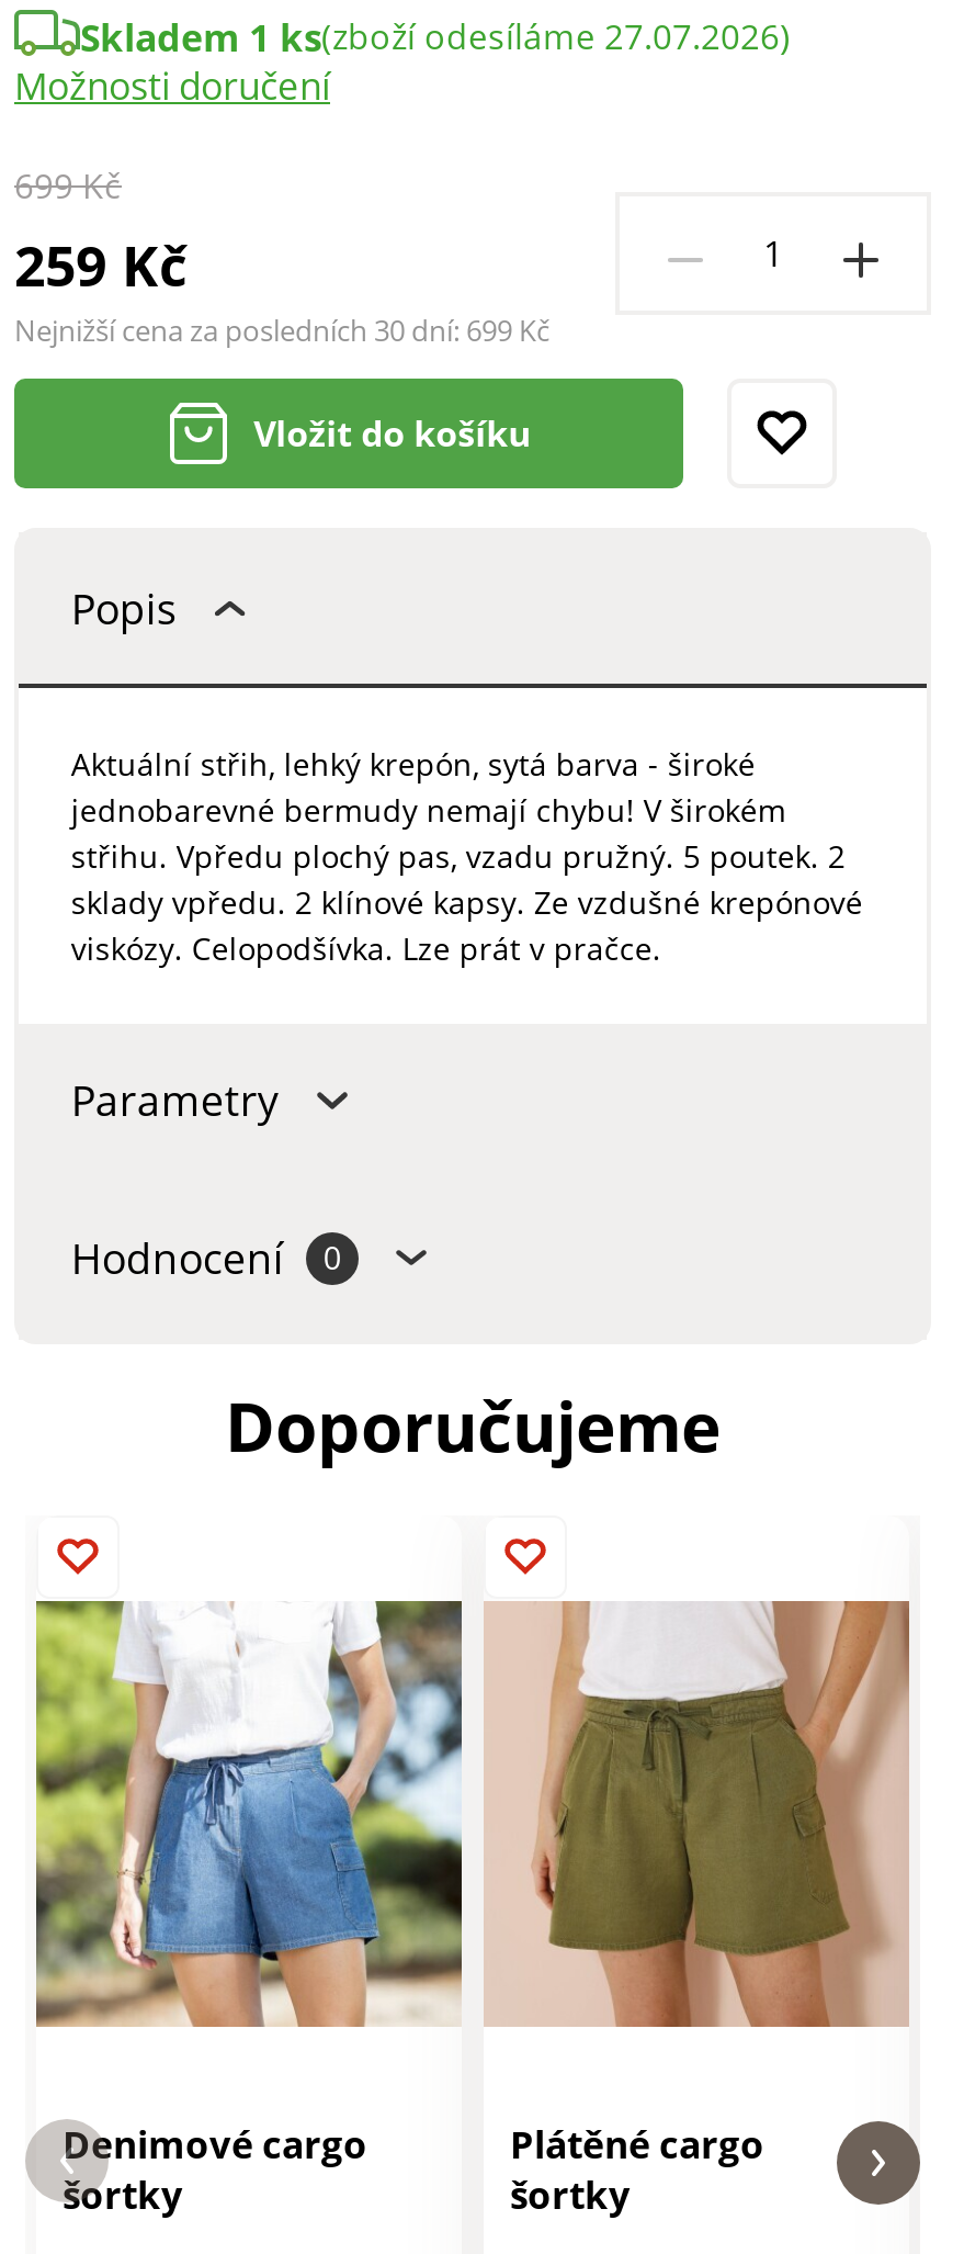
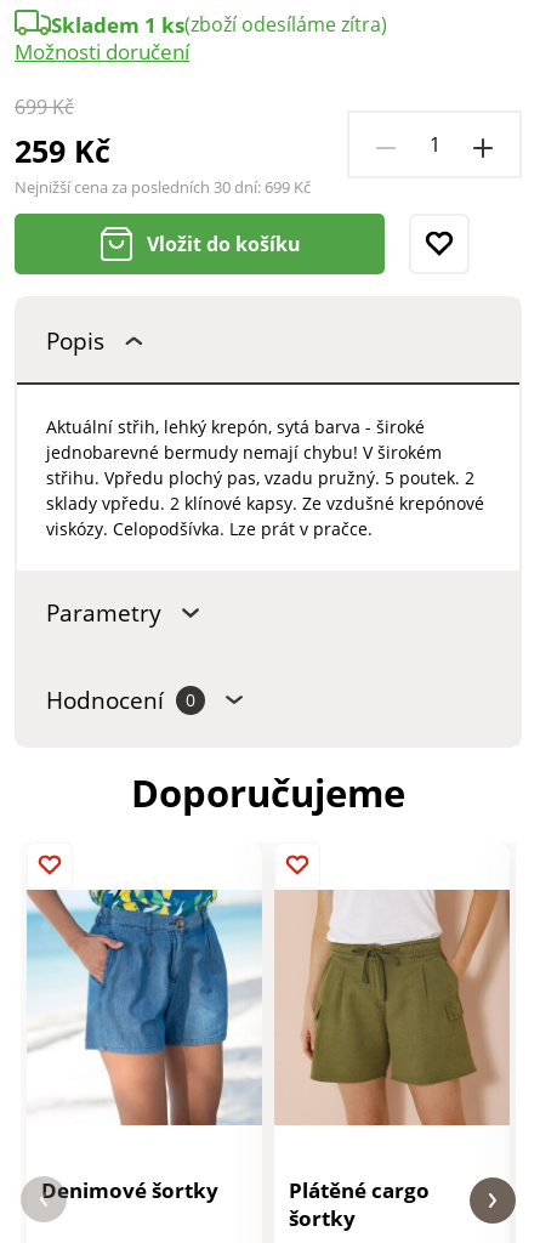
[80,13,791,63] Skladem 1 ks(zboží odesíláme 27.07.2026) -> [51,11,387,39] Skladem 1 ks(zboží odesíláme zítra)
[34,1599,464,2029] [image] -> [25,889,262,1126] [image]
[63,2118,367,2219] Denimové cargo | šortky -> [41,1176,218,1204] Denimové šortky

